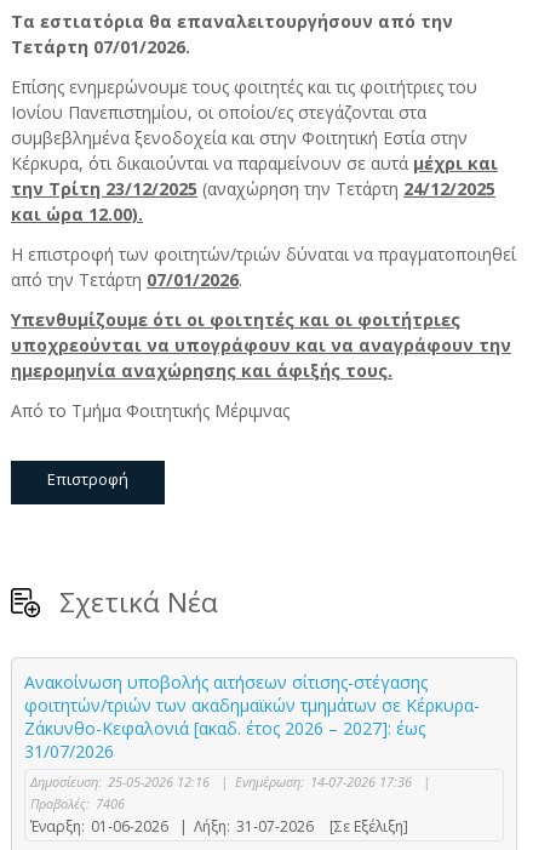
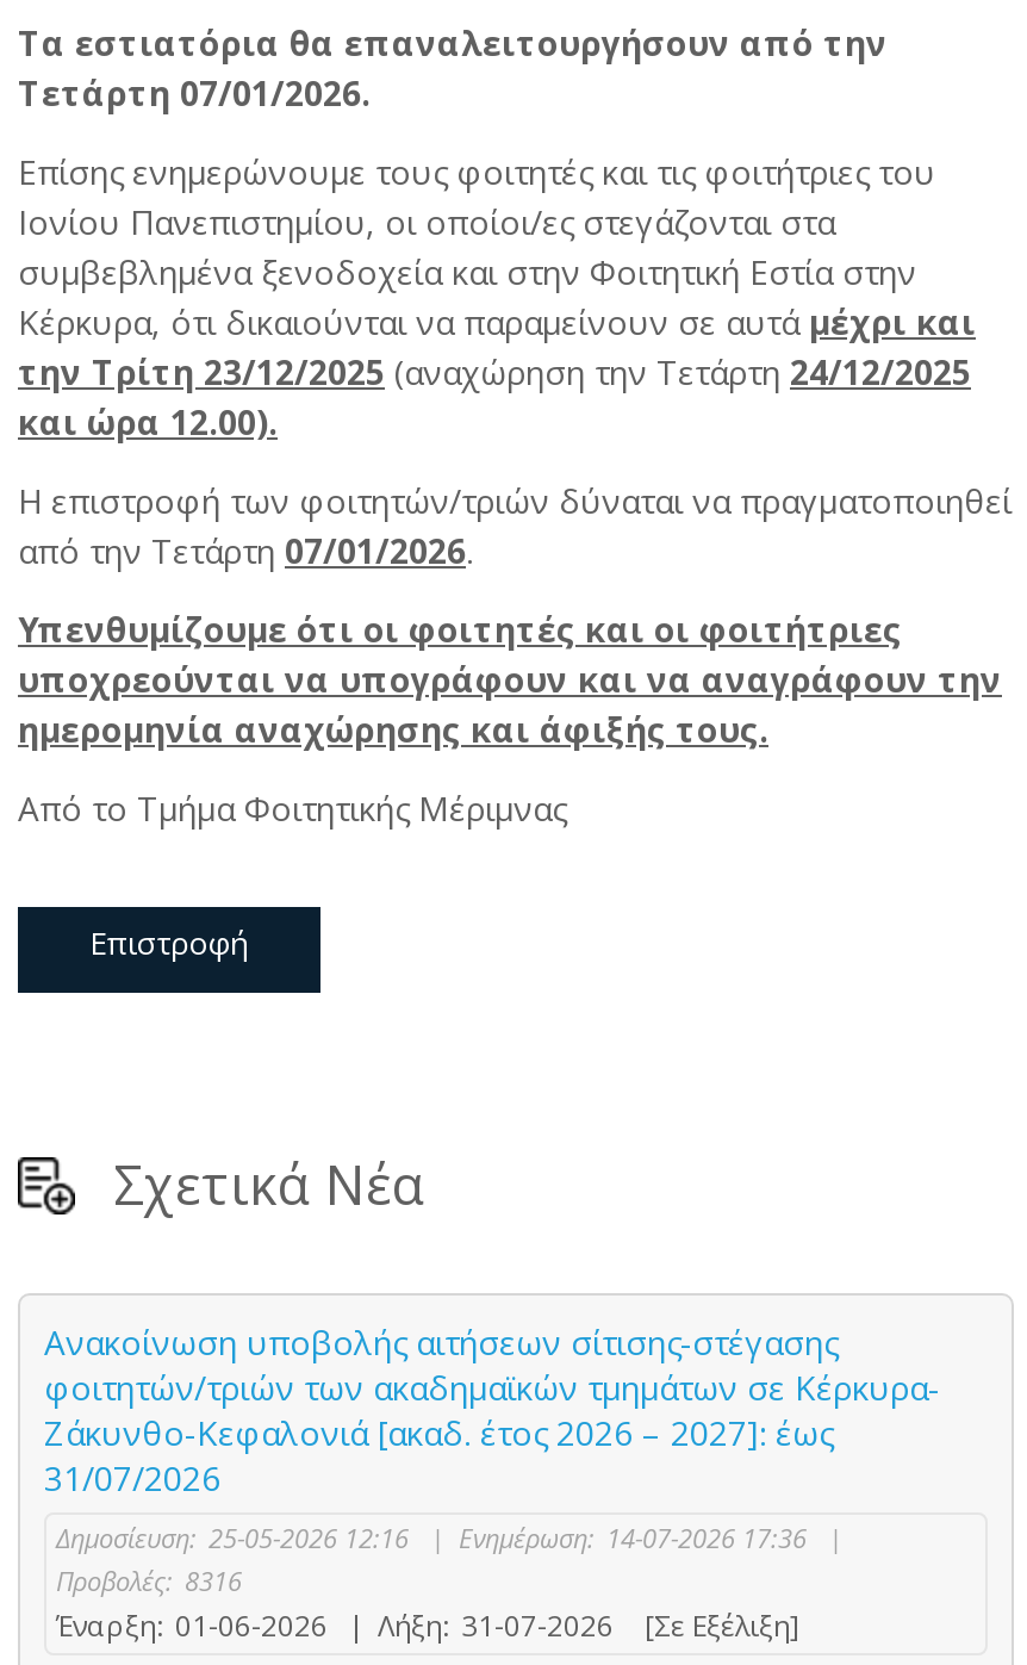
[30,794,125,813] Προβολές: 7406 -> [56,1563,242,1599] Προβολές: 8316

